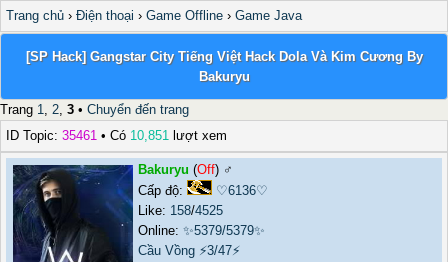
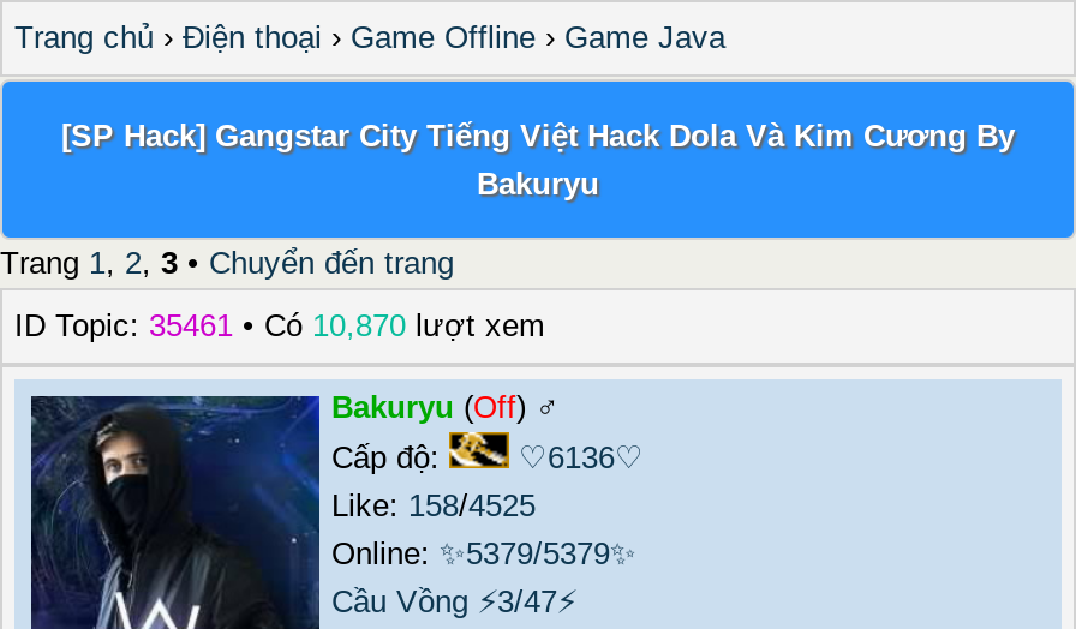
[6,128,227,143] ID Topic: 35461 • Có 10,851 lượt xem -> [14,308,545,344] ID Topic: 35461 • Có 10,870 lượt xem

